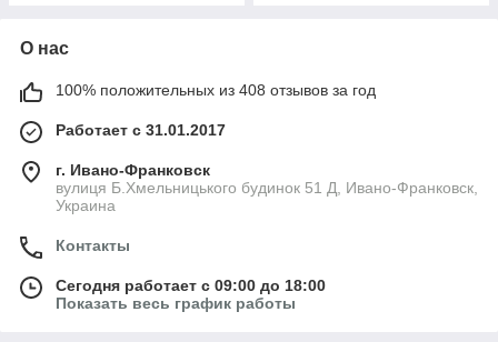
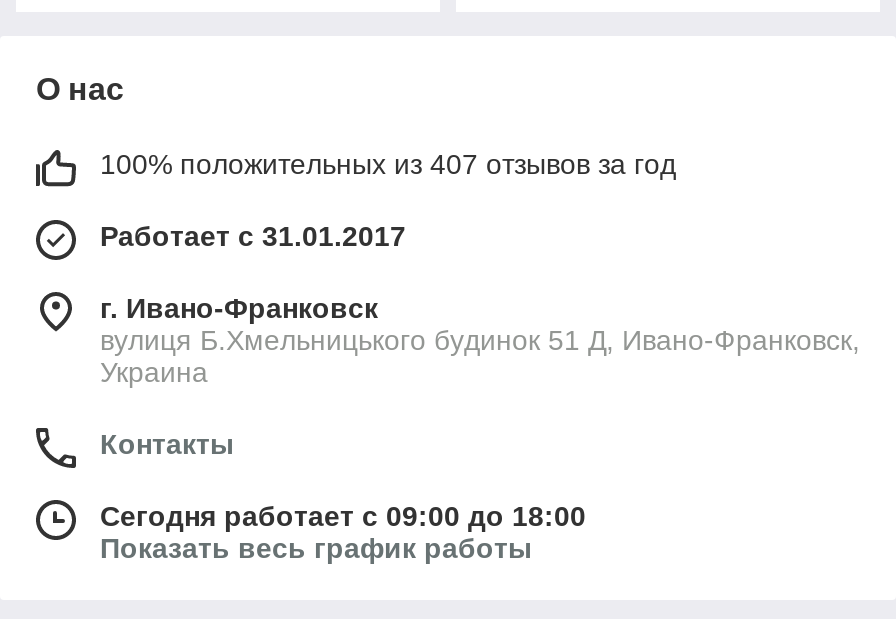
[56,81,376,99] 100% положительных из 408 отзывов за год -> [100,148,676,180] 100% положительных из 407 отзывов за год

